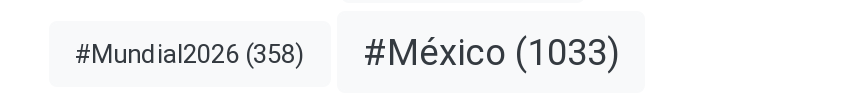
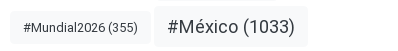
[75,32,619,74] #Mundial2026 (358) #México (1033) -> [23,16,295,37] #Mundial2026 (355) #México (1033)

